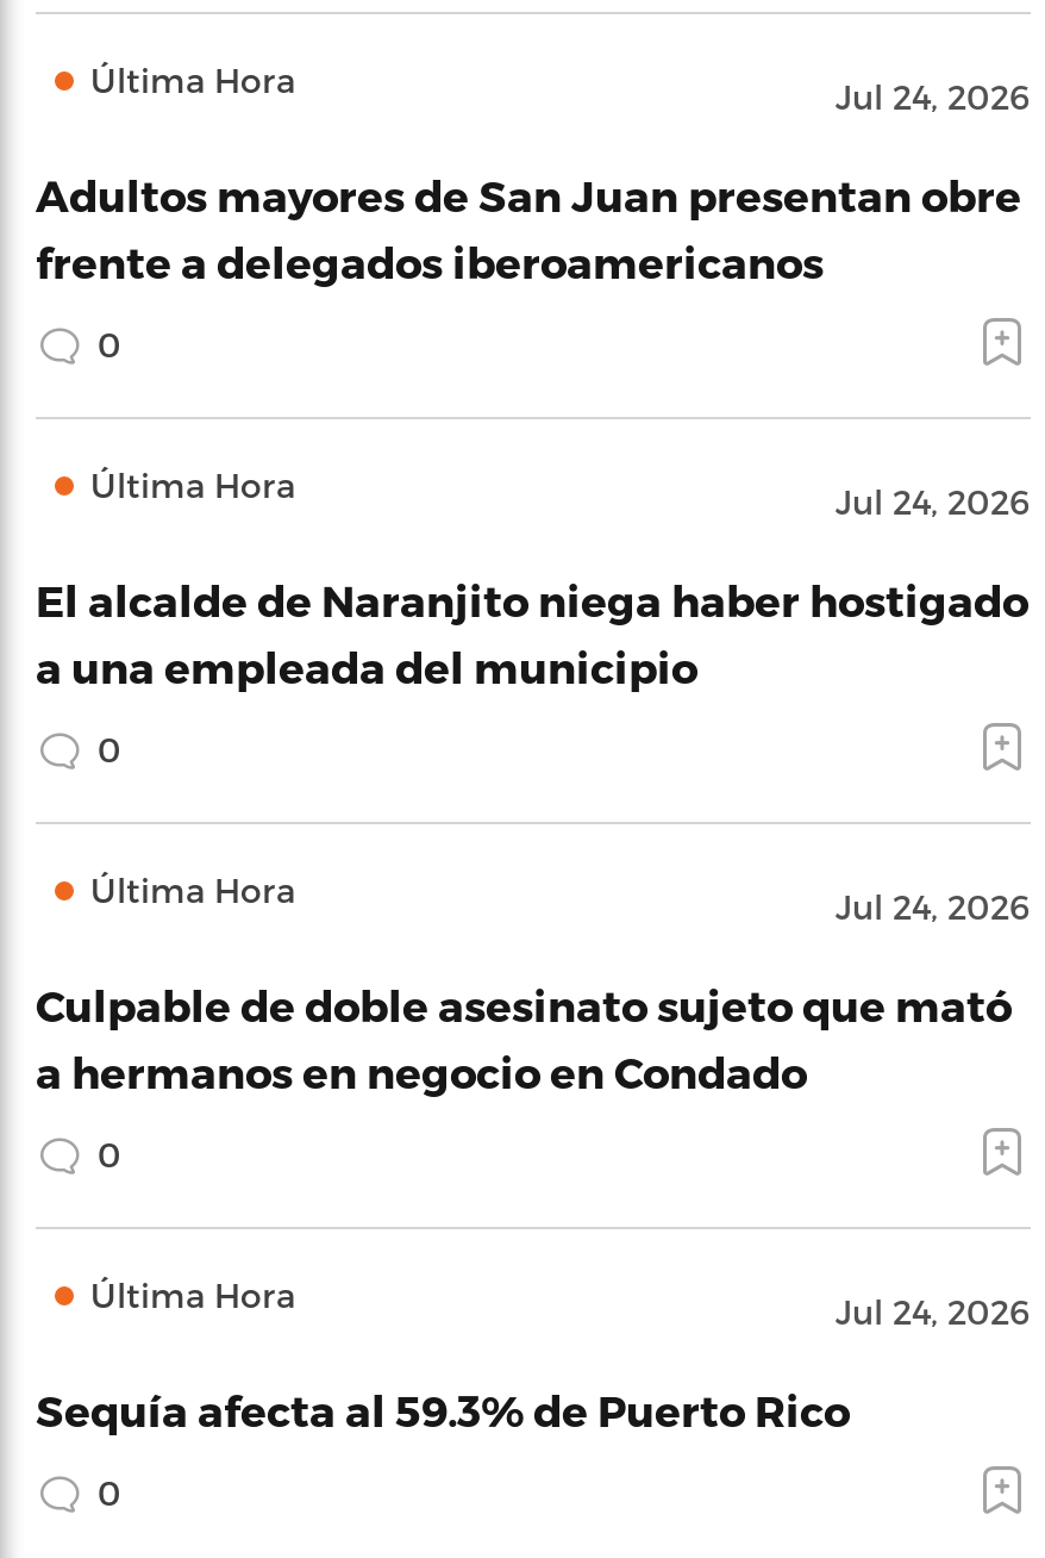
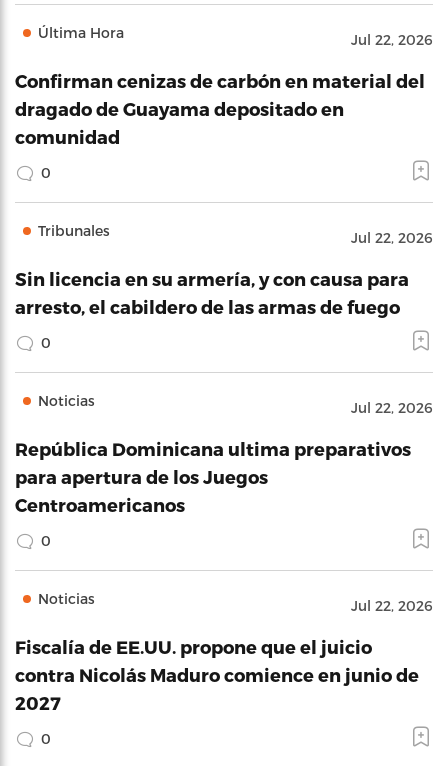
[836,75,1031,116] Jul 24, 2026 -> [351,31,433,48] Jul 22, 2026
[36,168,1021,285] Adultos mayores de San Juan presentan obre | frente a delegados iberoamericanos -> [15,70,425,147] Confirman cenizas de carbón en material del | dragado de Guayama depositado en | comunidad
[90,463,1031,521] Última Hora | Jul 24, 2026 -> [38,222,433,246] Tribunales | Jul 22, 2026
[36,573,1028,690] El alcalde de Naranjito niega haber hostigado | a una empleada del municipio -> [15,268,409,317] Sin licencia en su armería, y con causa para | arresto, el cabildero de las armas de fuego
[90,868,1031,926] Última Hora | Jul 24, 2026 -> [38,392,433,416] Noticias | Jul 22, 2026
[36,978,1012,1095] Culpable de doble asesinato sujeto que mató | a hermanos en negocio en Condado -> [15,438,411,515] República Dominicana ultima preparativos | para apertura de los Juegos | Centroamericanos
[90,1273,1031,1330] Última Hora | Jul 24, 2026 -> [38,590,433,614] Noticias | Jul 22, 2026
[36,1383,850,1433] Sequía afecta al 59.3% de Puerto Rico -> [15,636,419,713] Fiscalía de EE.UU. propone que el juicio | contra Nicolás Maduro comience en junio de | 2027

